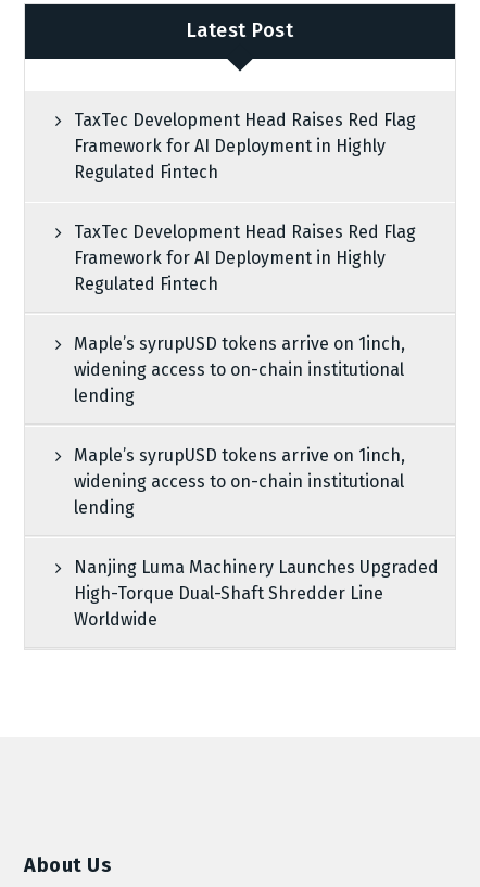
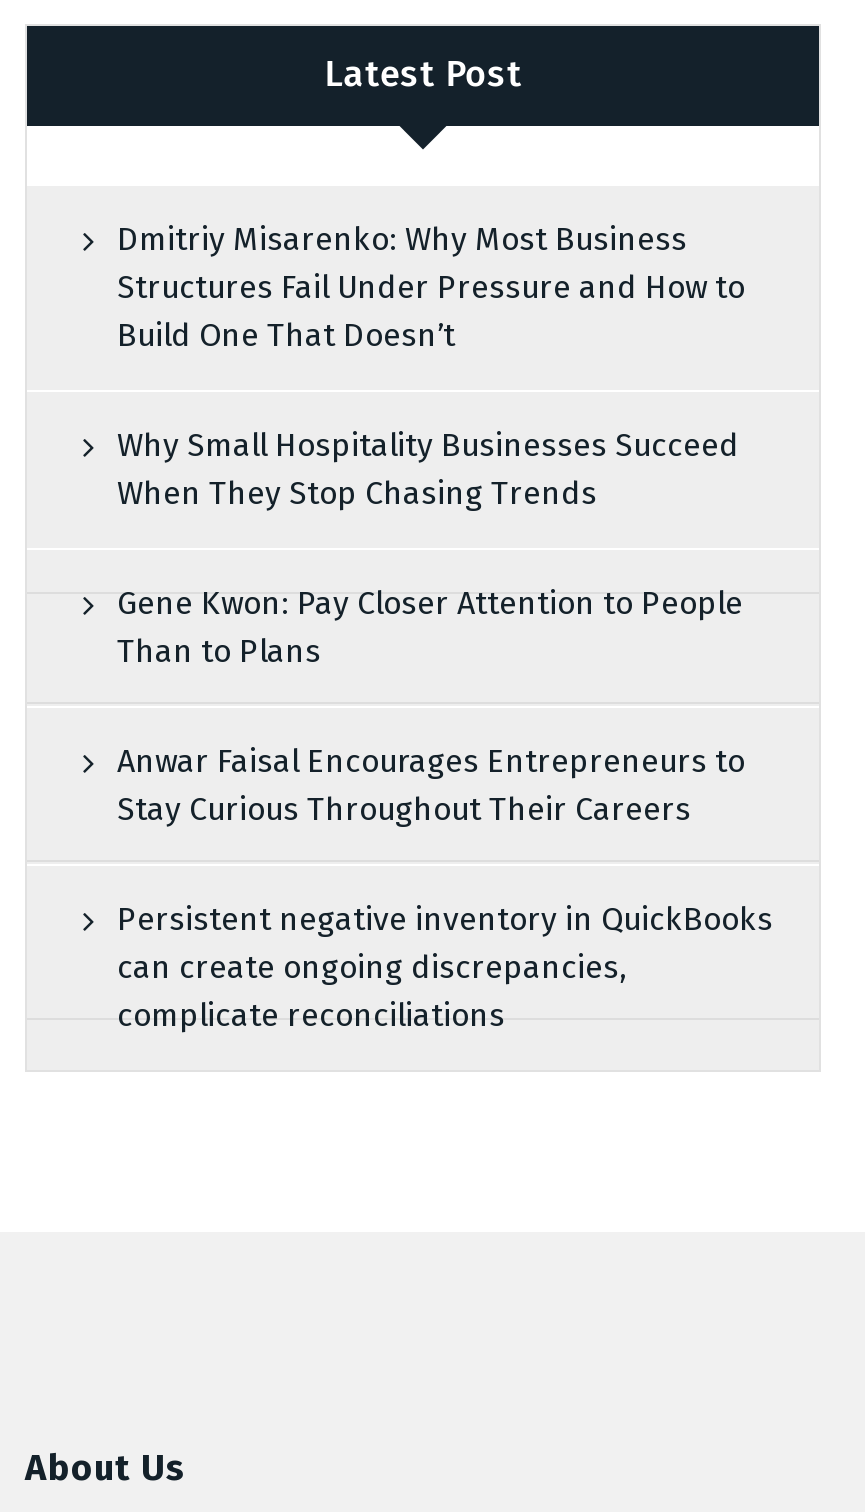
[74,109,416,182] TaxTec Development Head Raises Red Flag | Framework for AI Deployment in Highly | Regulated Fintech -> [117,219,745,353] Dmitriy Misarenko: Why Most Business | Structures Fail Under Pressure and How to | Build One That Doesn’t
[74,221,416,294] TaxTec Development Head Raises Red Flag | Framework for AI Deployment in Highly | Regulated Fintech -> [117,425,739,511] Why Small Hospitality Businesses Succeed | When They Stop Chasing Trends
[74,333,405,406] Maple’s syrupUSD tokens arrive on 1inch, | widening access to on-chain institutional | lending -> [117,583,743,669] Gene Kwon: Pay Closer Attention to People | Than to Plans
[74,445,405,517] Maple’s syrupUSD tokens arrive on 1inch, | widening access to on-chain institutional | lending -> [117,741,745,827] Anwar Faisal Encourages Entrepreneurs to | Stay Curious Throughout Their Careers
[74,556,439,629] Nanjing Luma Machinery Launches Upgraded | High-Torque Dual-Shaft Shredder Line | Worldwide -> [117,899,773,1033] Persistent negative inventory in QuickBooks | can create ongoing discrepancies, | complicate reconciliations

